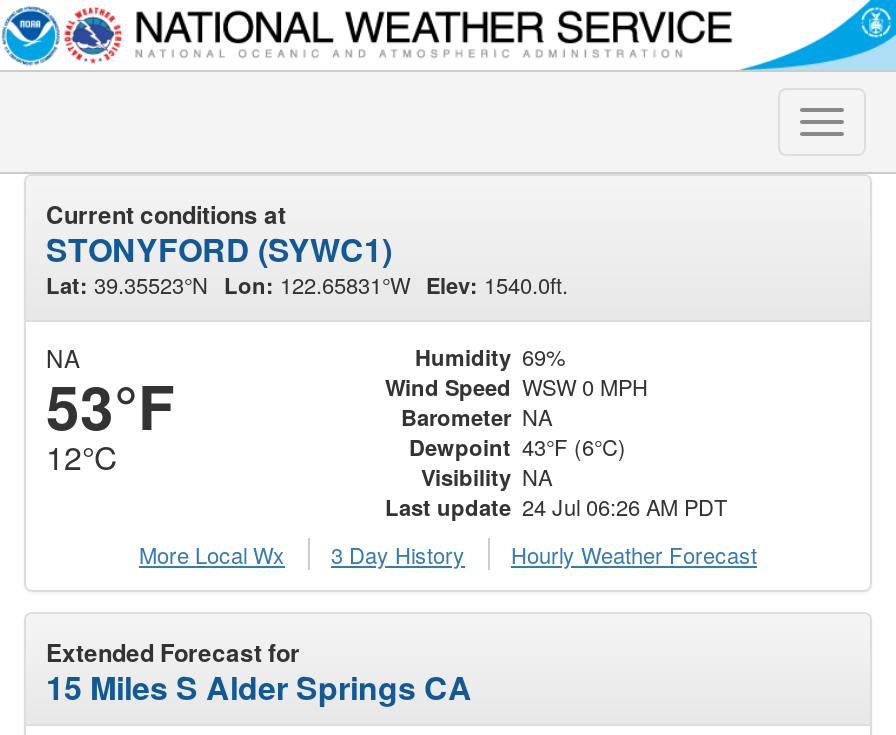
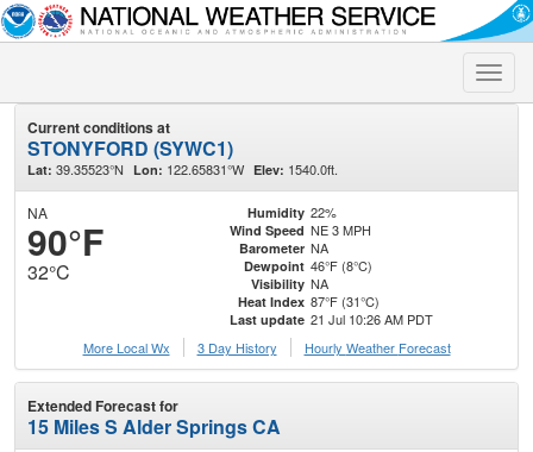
[385,340,648,402] Humidity 69% | Wind Speed WSW 0 MPH -> [229,202,371,239] Humidity 22% | Wind Speed NE 3 MPH
[46,362,174,480] 53°F | 12°C -> [27,216,104,286] 90°F | 32°C
[409,430,626,462] Dewpoint 43°F (6°C) -> [243,256,372,275] Dewpoint 46°F (8°C)
[385,490,728,522] Last update 24 Jul 06:26 AM PDT -> [229,292,433,329] Heat Index 87°F (31°C) | Last update 21 Jul 10:26 AM PDT

